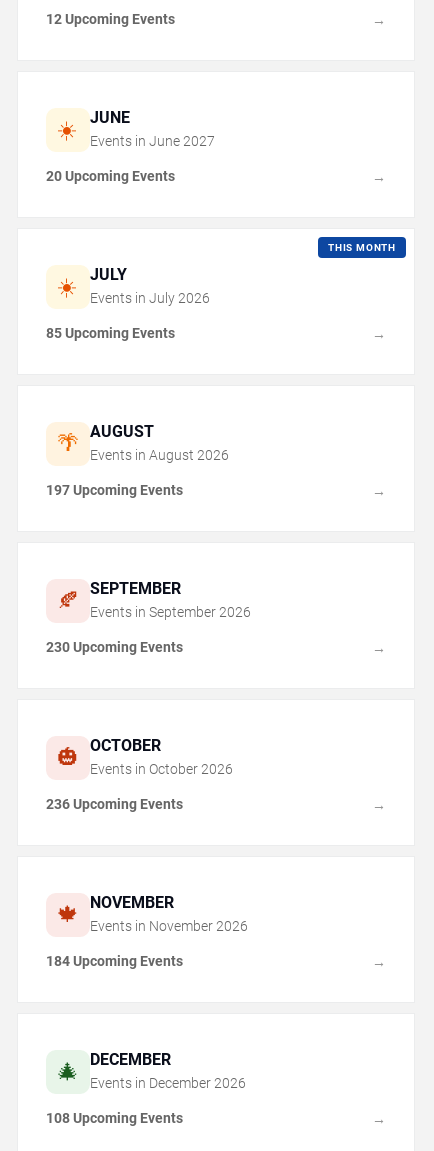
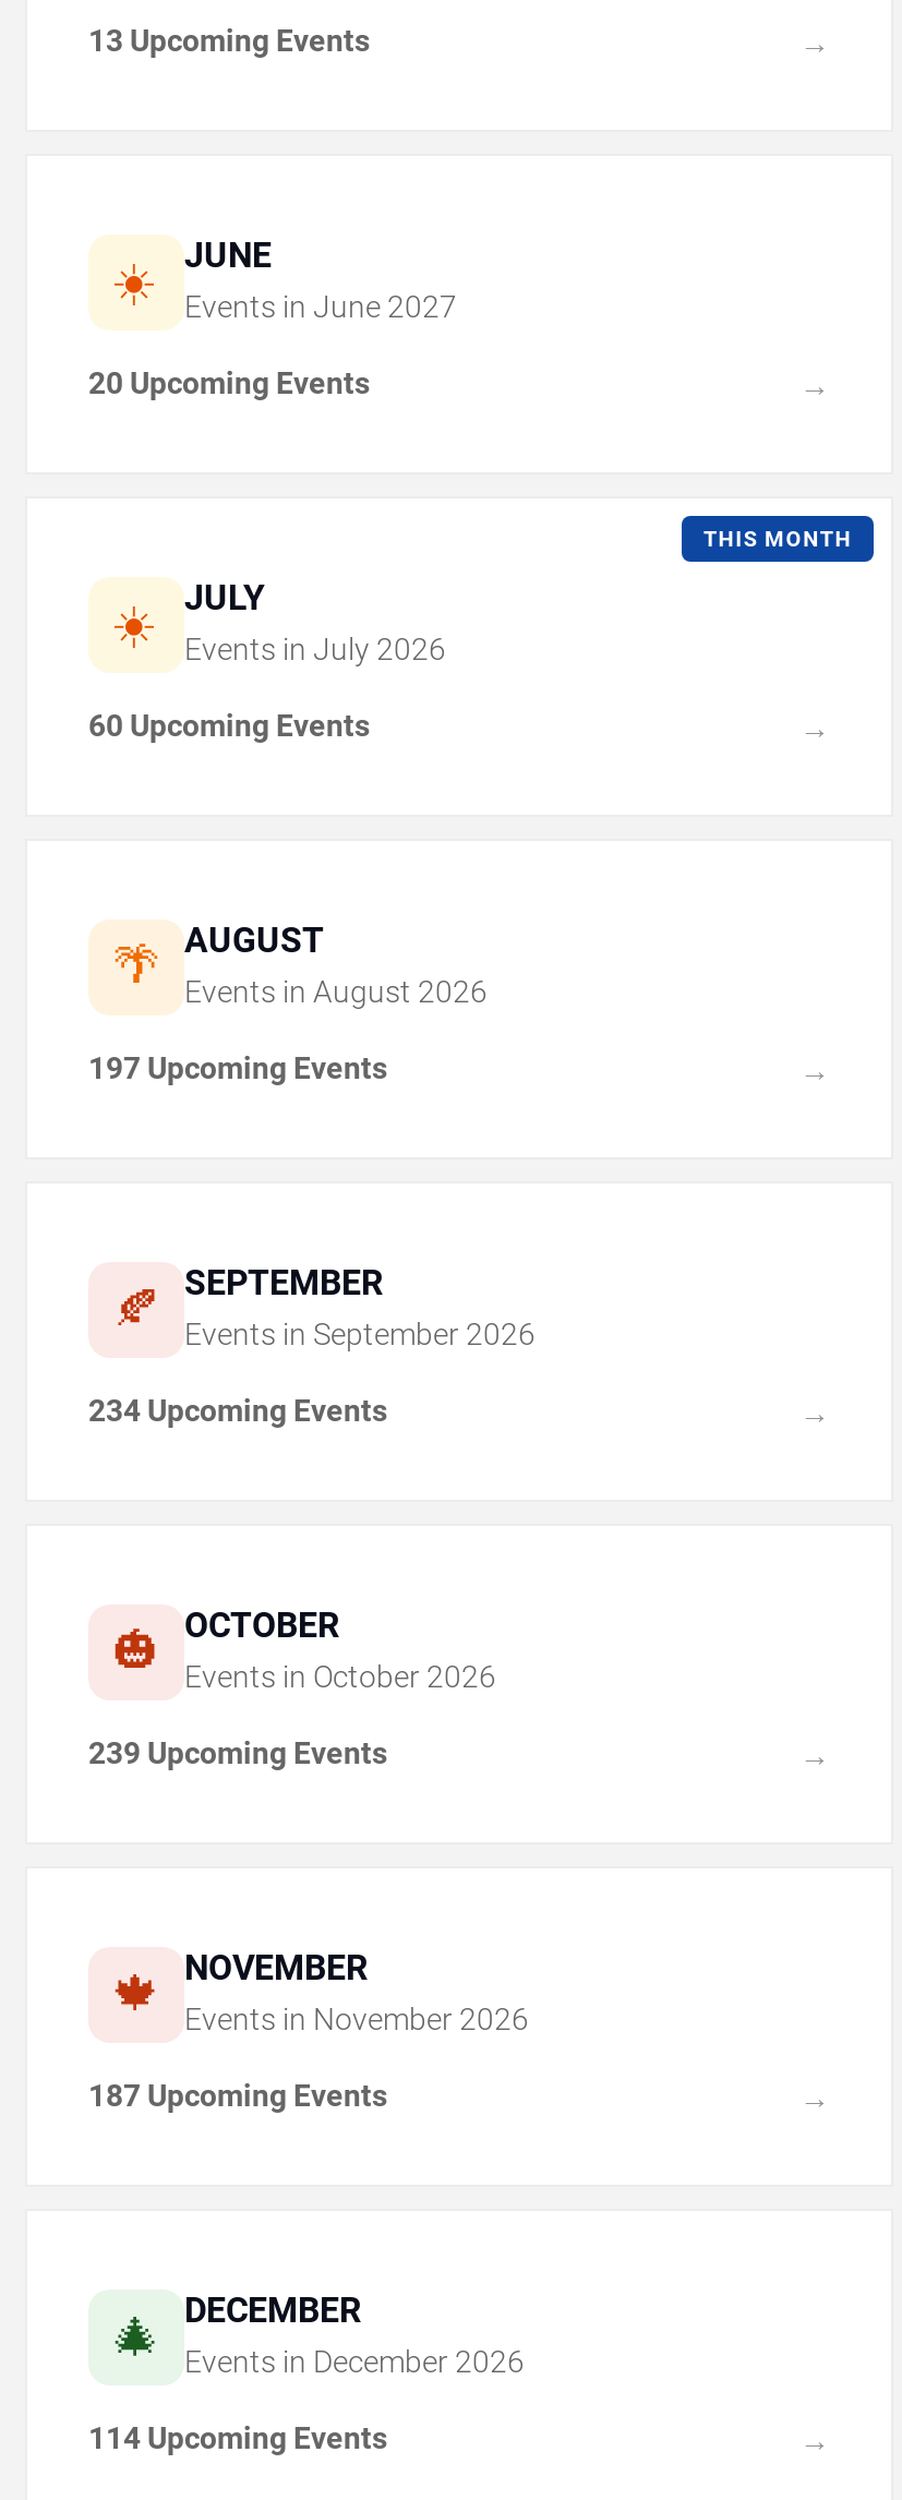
[46,11,175,27] 12 Upcoming Events -> [88,24,370,59] 13 Upcoming Events
[46,325,175,341] 85 Upcoming Events -> [88,709,370,744] 60 Upcoming Events
[46,639,183,655] 230 Upcoming Events -> [88,1394,387,1429] 234 Upcoming Events
[46,796,183,812] 236 Upcoming Events -> [88,1736,387,1771] 239 Upcoming Events
[46,953,183,969] 184 Upcoming Events -> [88,2079,387,2114] 187 Upcoming Events
[46,1110,183,1126] 108 Upcoming Events -> [88,2421,387,2456] 114 Upcoming Events

